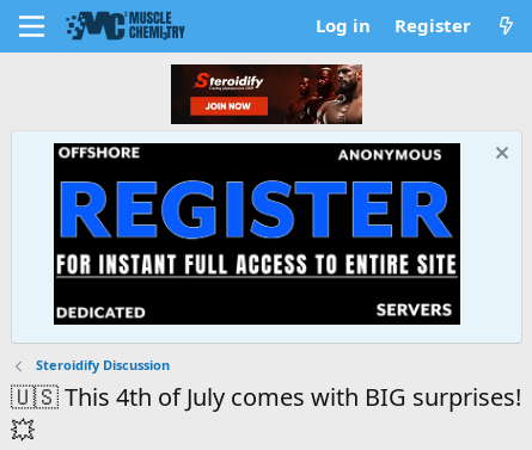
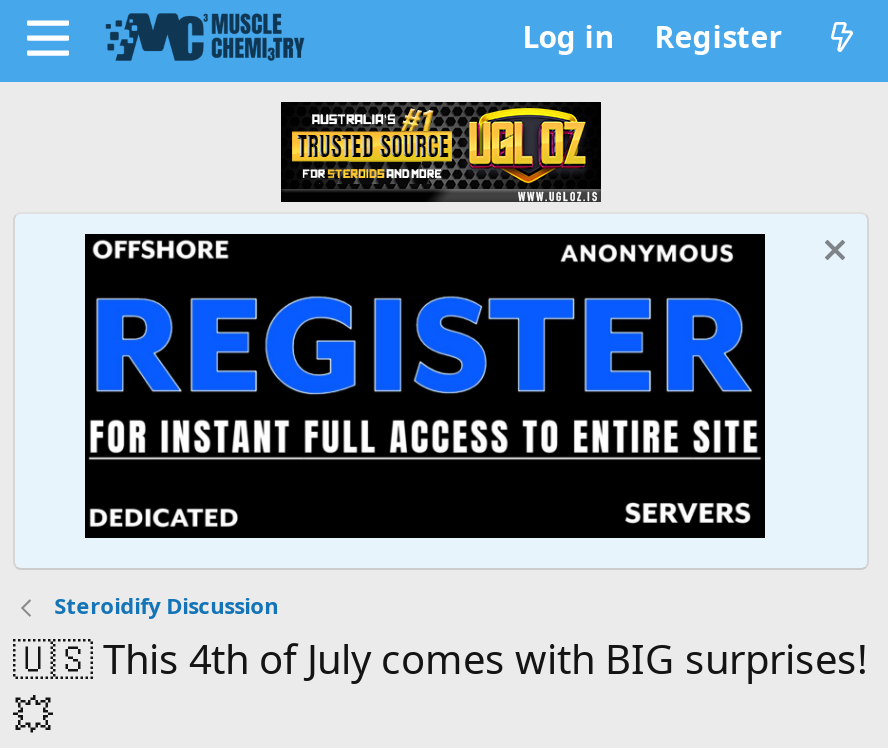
[177,63,363,124] [image] -> [289,100,603,202] [image]

